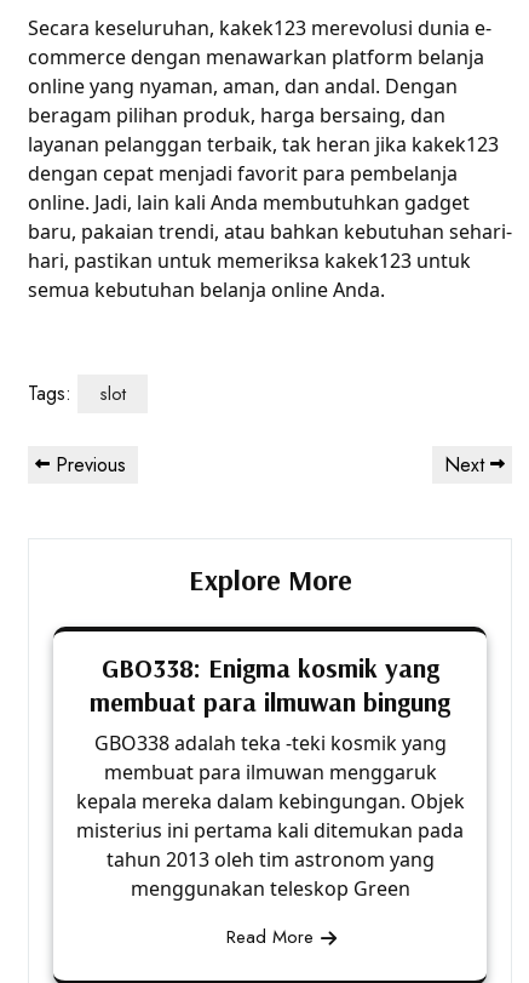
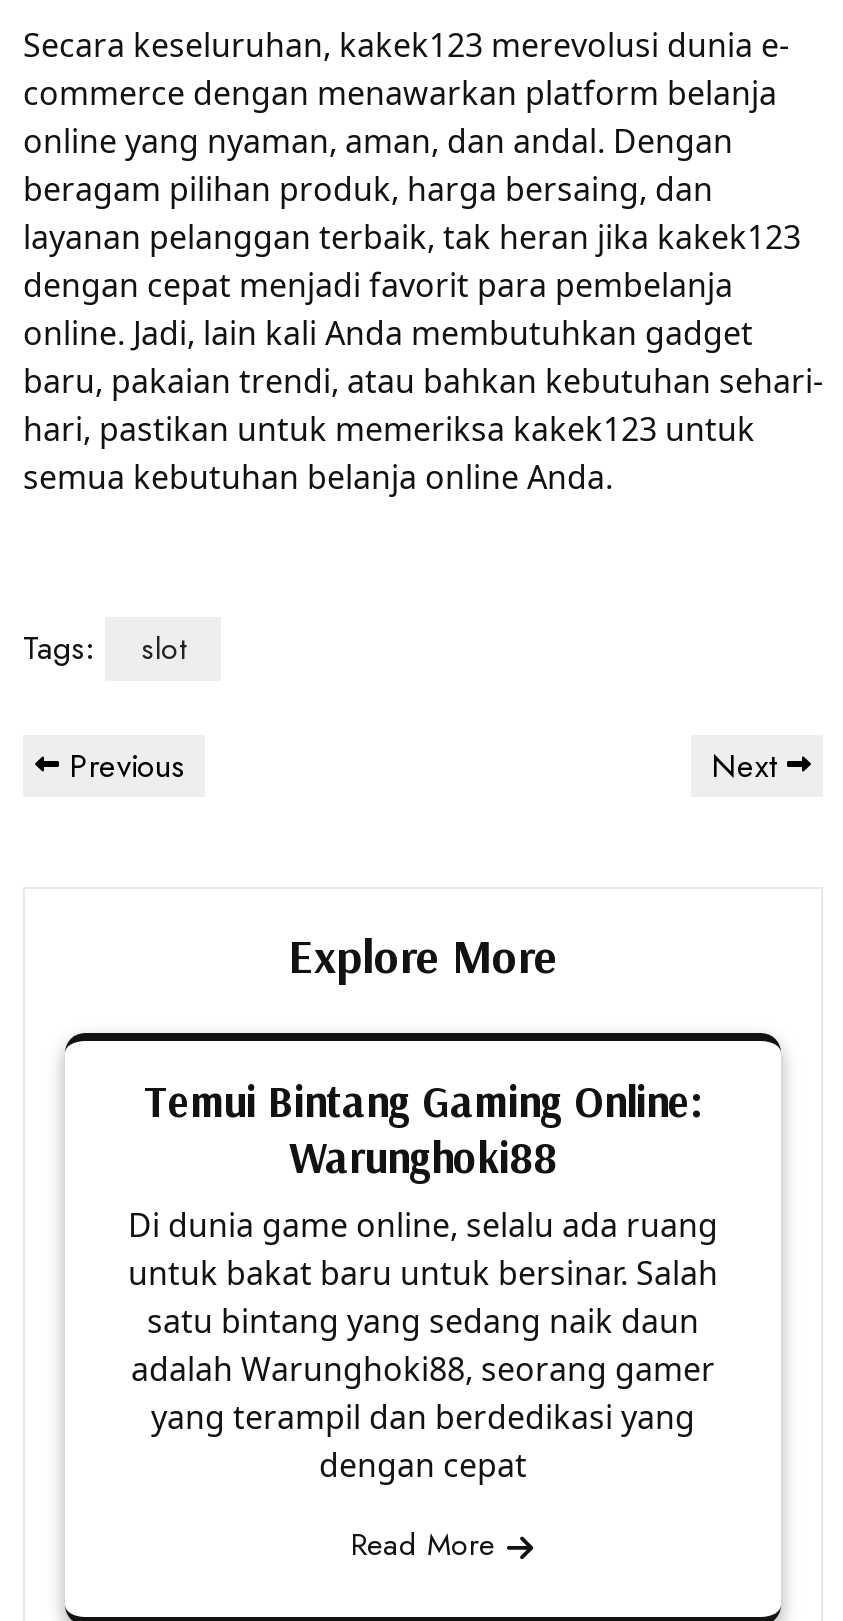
[76,651,464,902] GBO338: Enigma kosmik yang | membuat para ilmuwan bingung | GBO338 adalah teka -teki kosmik yang | membuat para ilmuwan menggaruk | kepala mereka dalam kebingungan. Objek | misterius ini pertama kali ditemukan pada | tahun 2013 oleh tim astronom yang | menggunakan teleskop Green -> [128,1074,718,1488] Temui Bintang Gaming Online: | Warunghoki88 | Di dunia game online, selalu ada ruang | untuk bakat baru untuk bersinar. Salah | satu bintang yang sedang naik daun | adalah Warunghoki88, seorang gamer | yang terampil dan berdedikasi yang | dengan cepat

